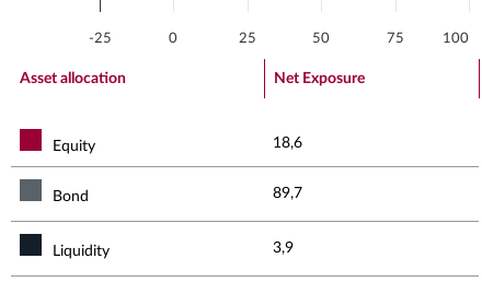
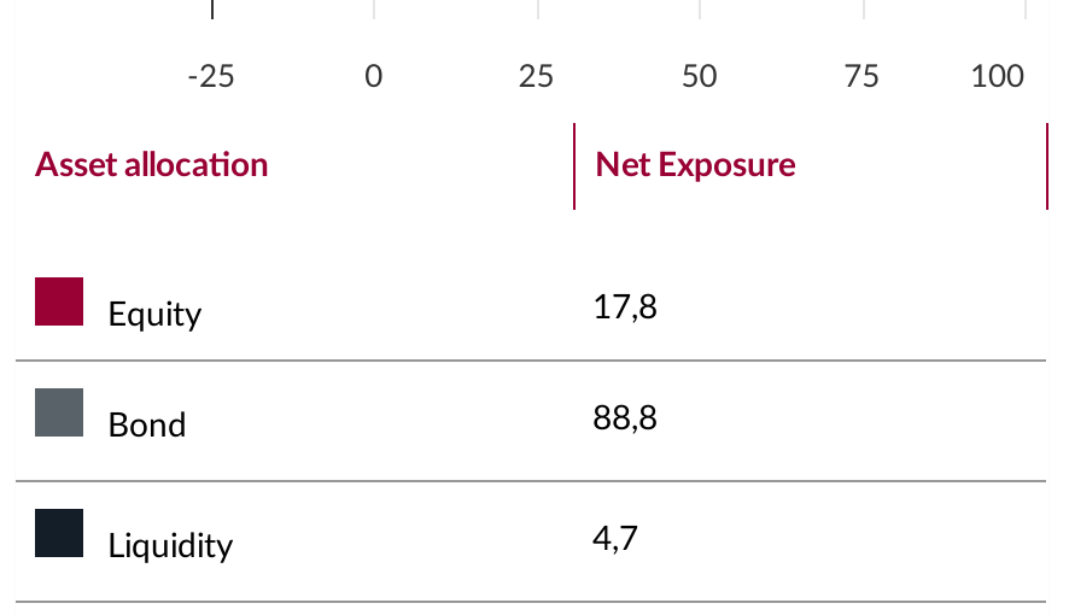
[273,136,302,151] 18,6 -> [592,292,658,326] 17,8
[273,186,302,201] 89,7 -> [592,403,658,437] 88,8
[273,240,294,256] 3,9 -> [592,523,638,557] 4,7

